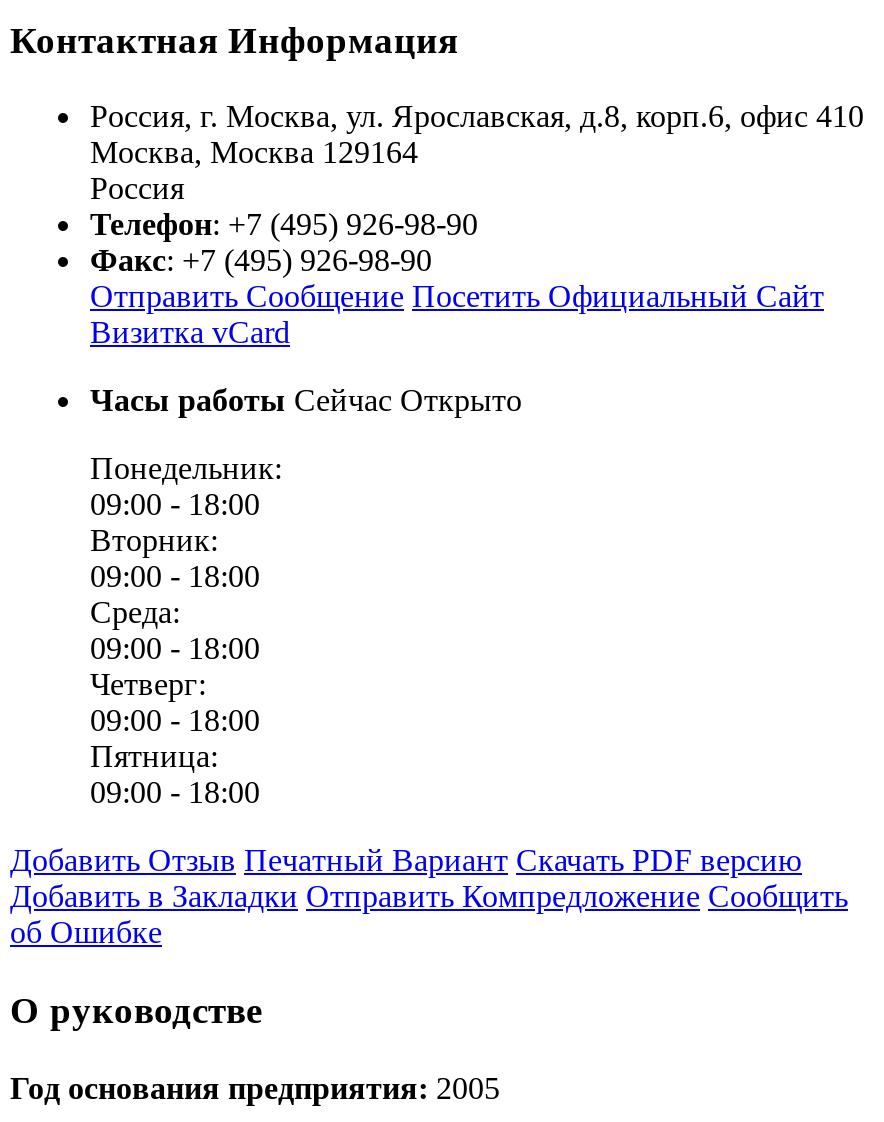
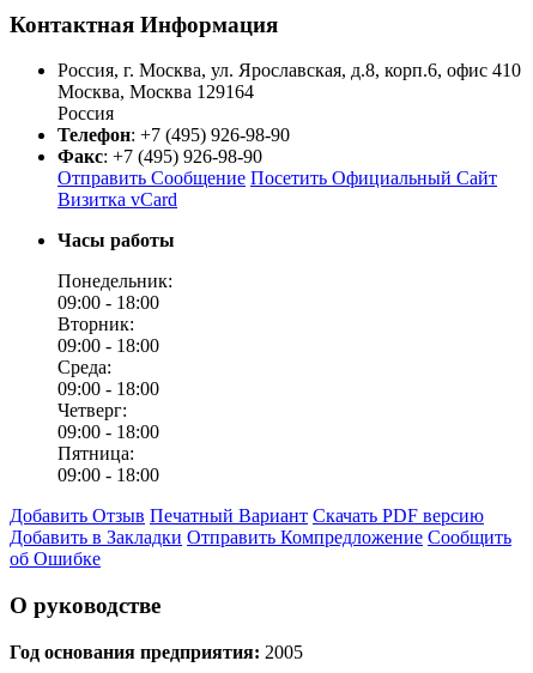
[90,384,522,418] Часы работы Сейчас Открыто -> [57,230,175,251] Часы работы

